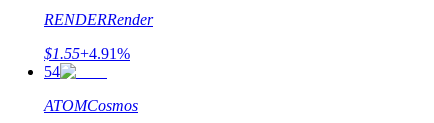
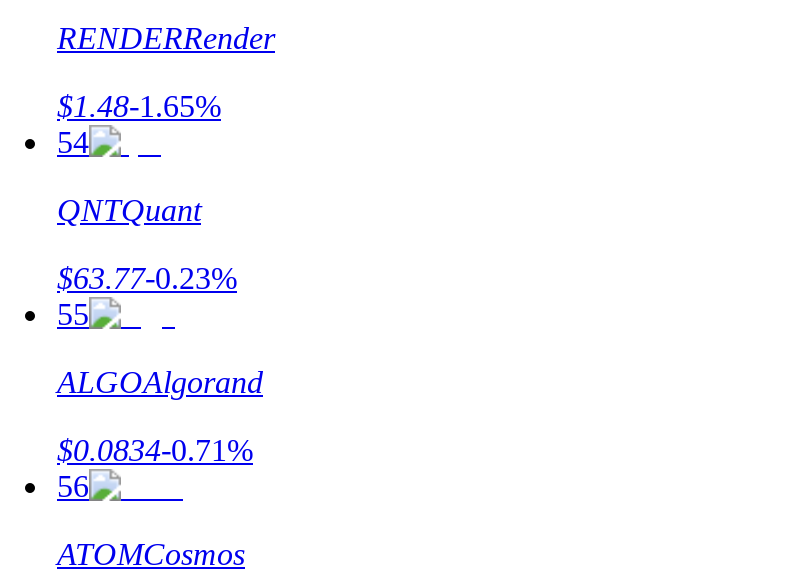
[44,44,130,61] $1.55+4.91% -> [57,88,221,122] $1.48-1.65%
none -> [57,192,263,502] QNTQuant | $63.77-0.23% | 55 | ALGOAlgorand | $0.0834-0.71% | 56

